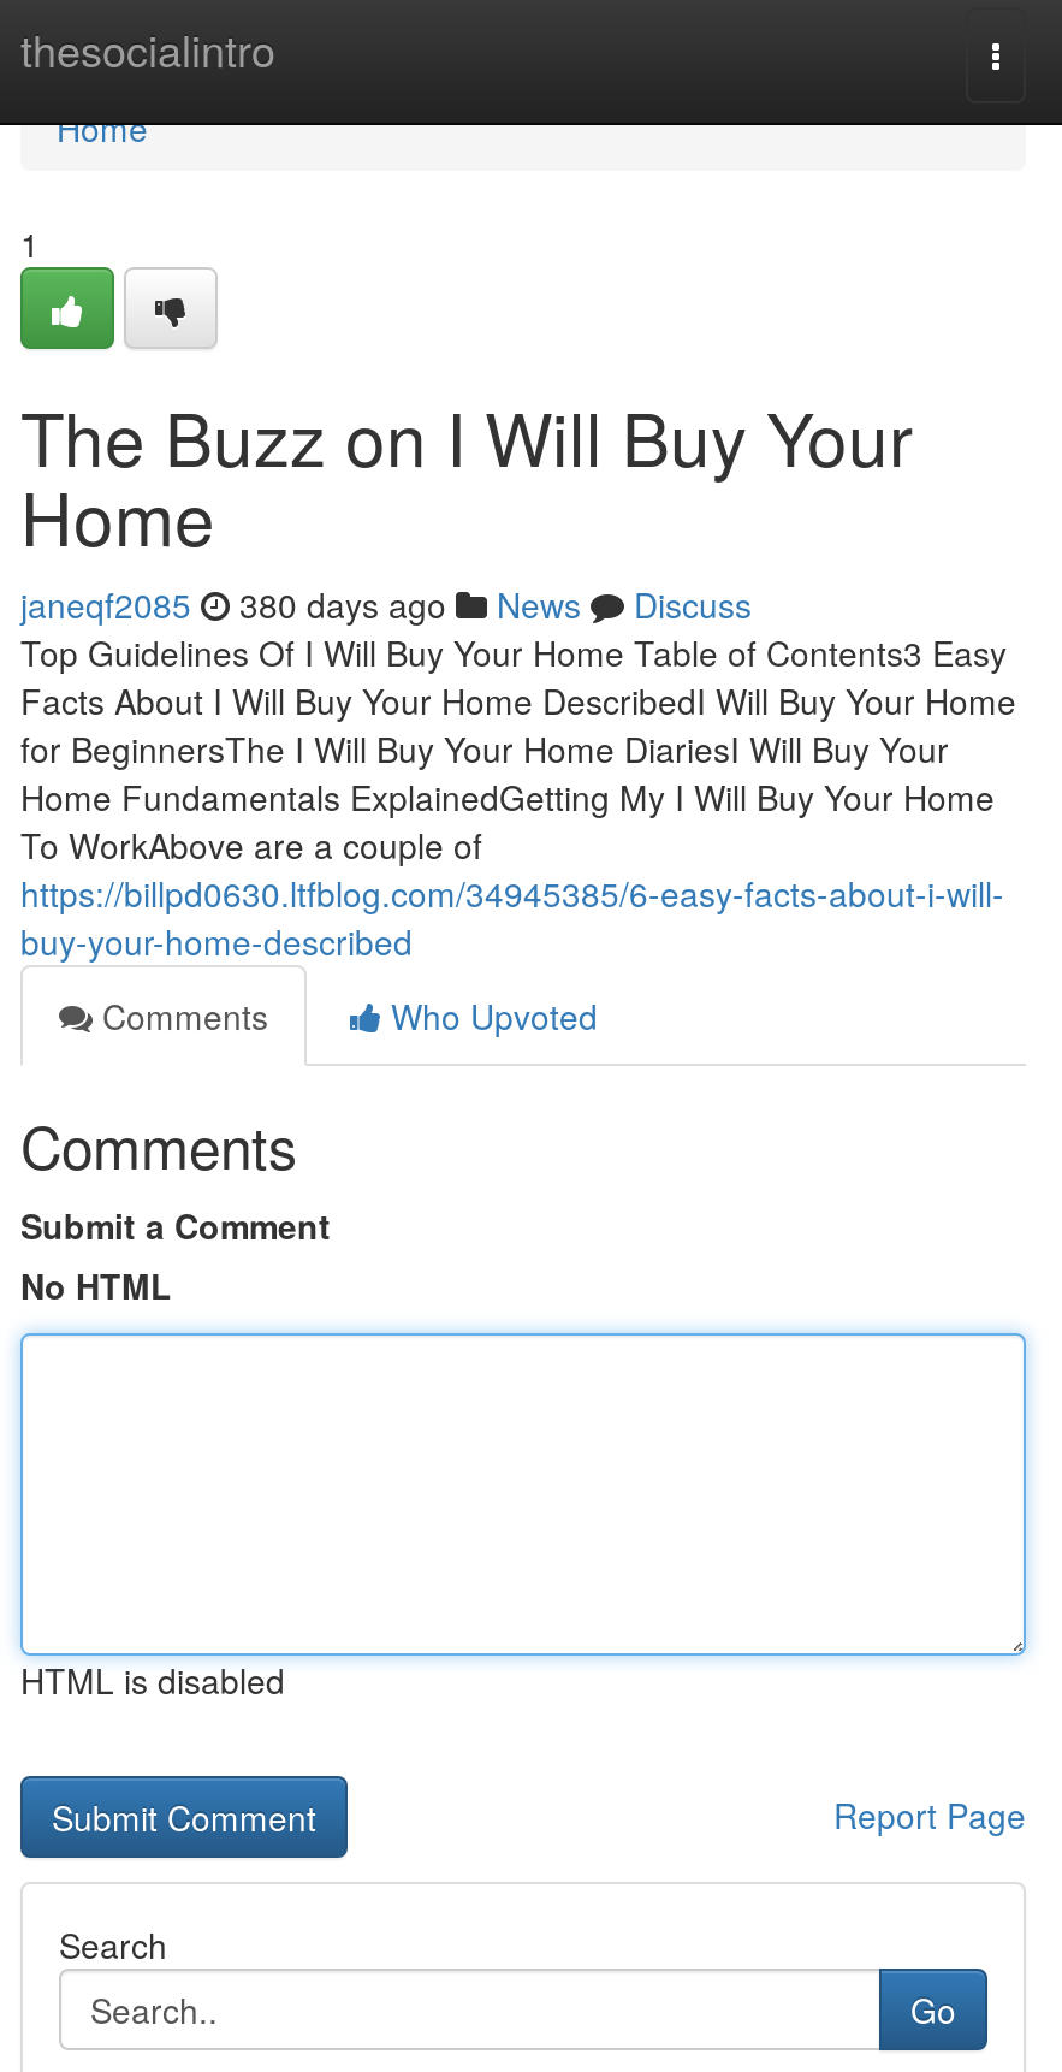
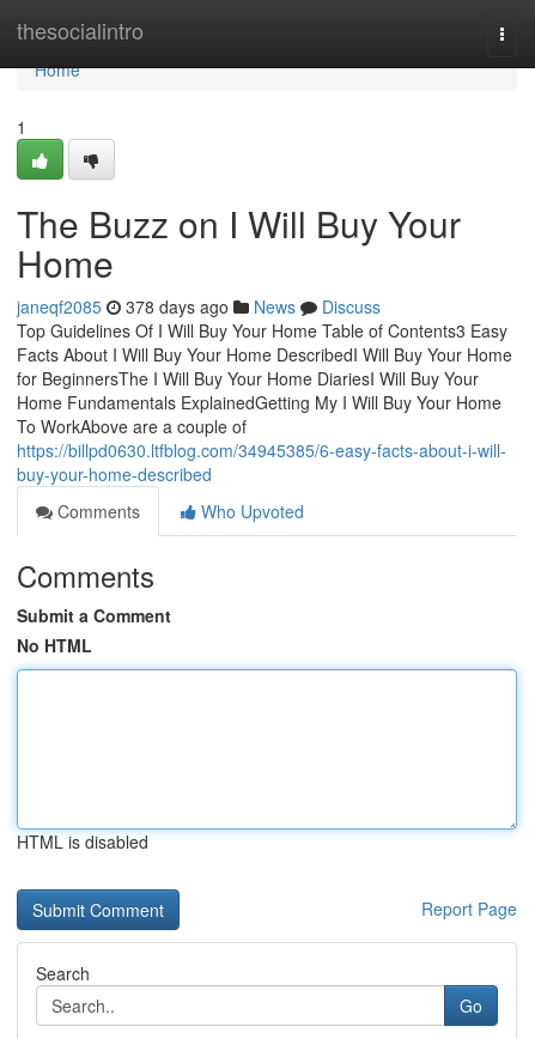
[20,580,752,628] janeqf2085 380 days ago News Discuss -> [17,294,381,318] janeqf2085 378 days ago News Discuss

